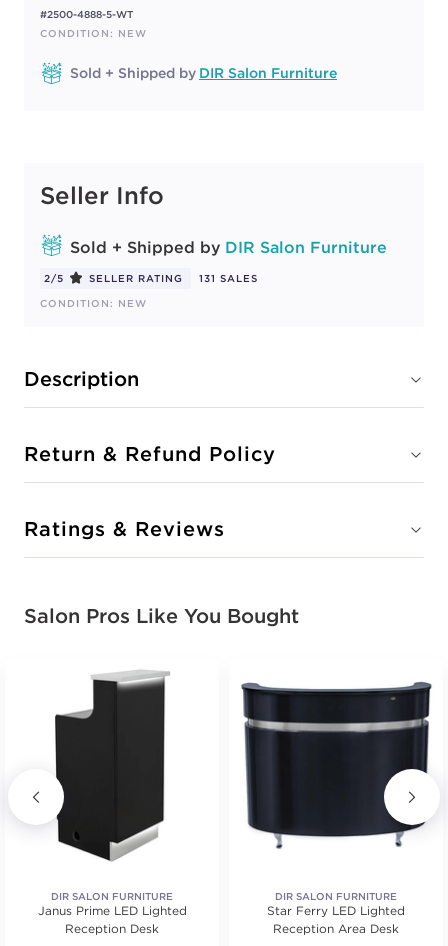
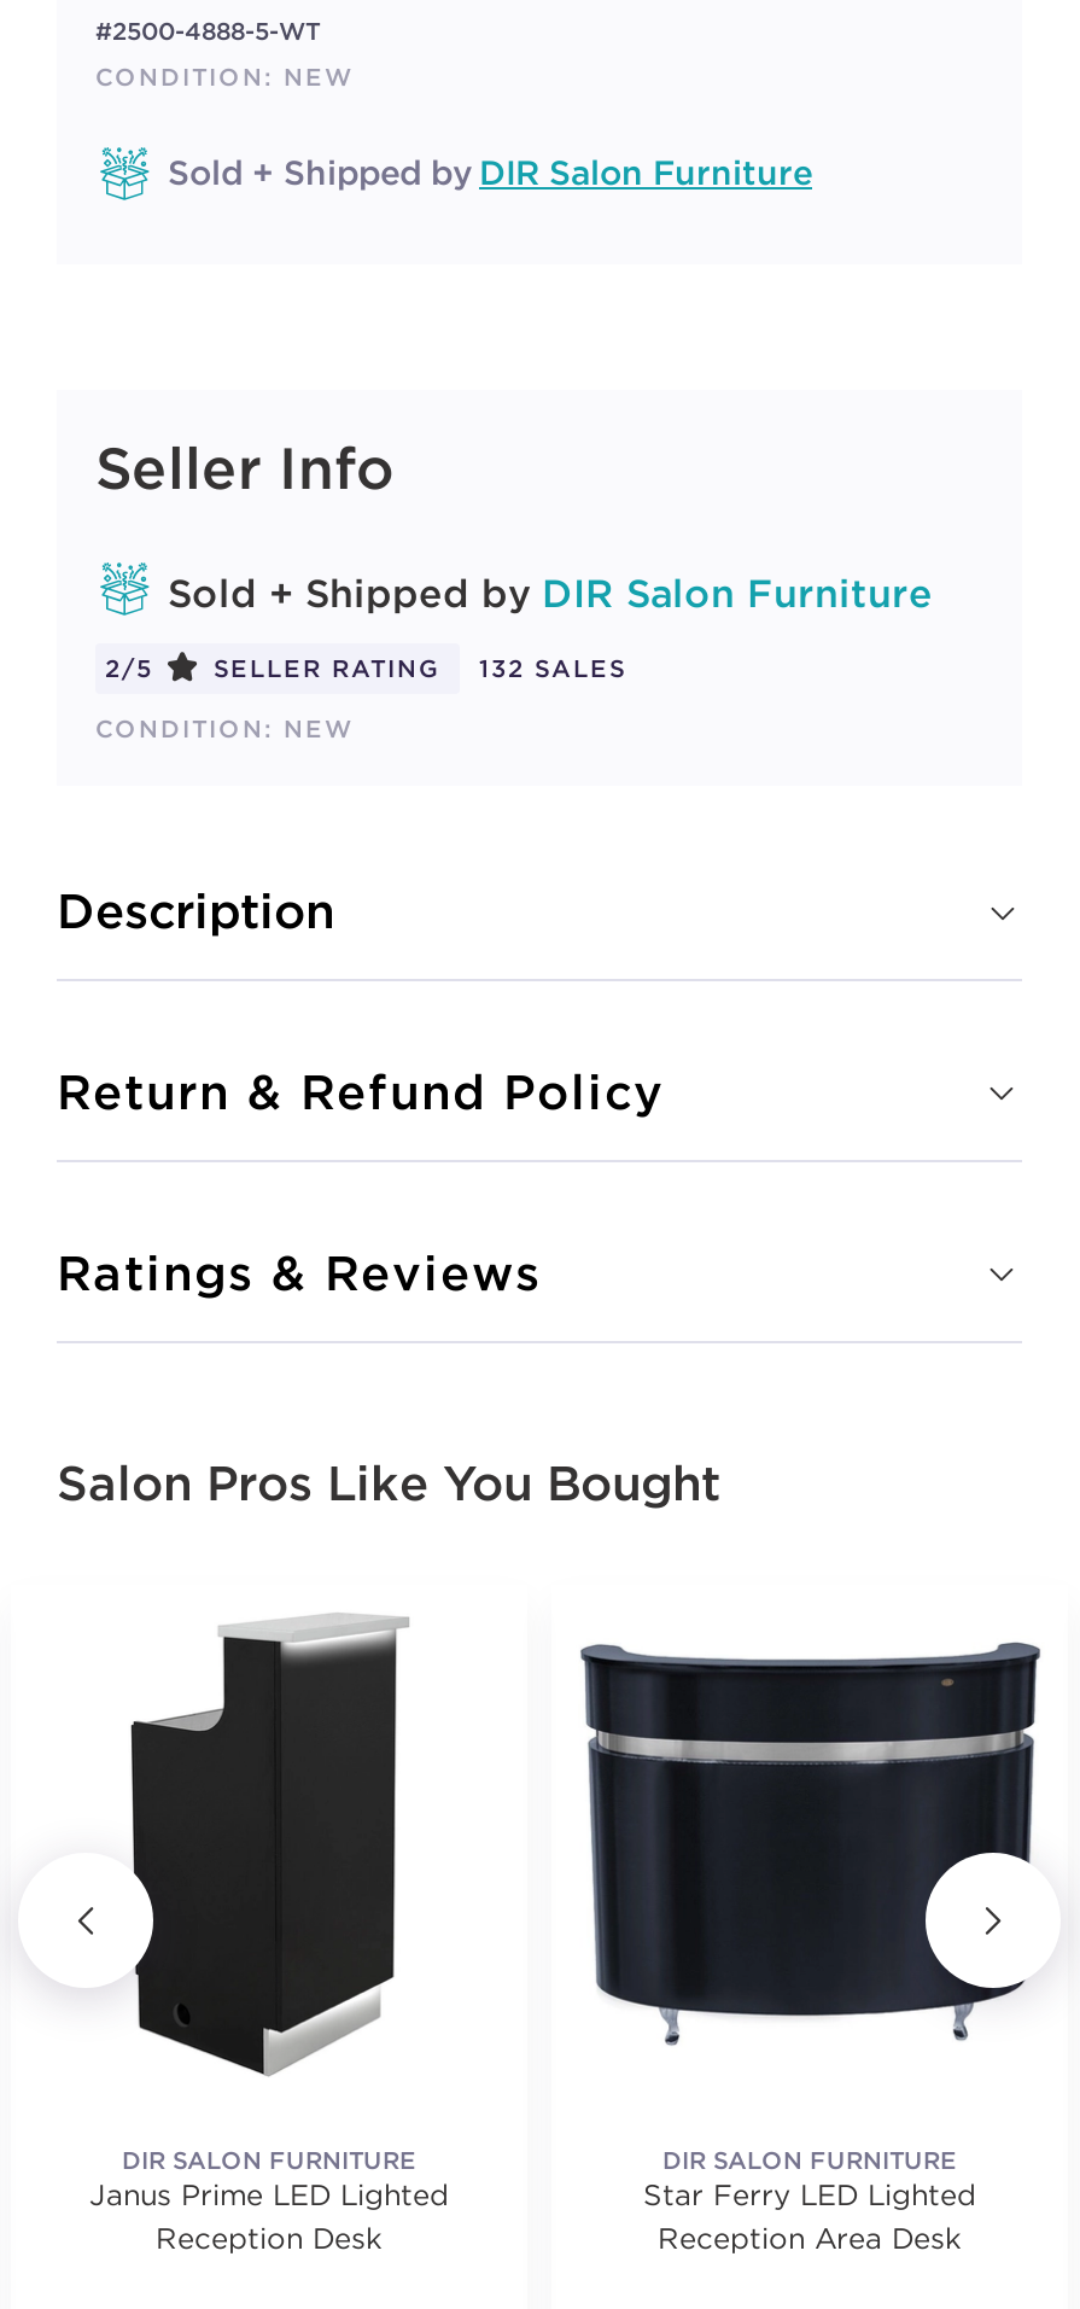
[44,272,258,285] 2/5 SELLER RATING 131 SALES -> [105,653,626,684] 2/5 SELLER RATING 132 SALES

